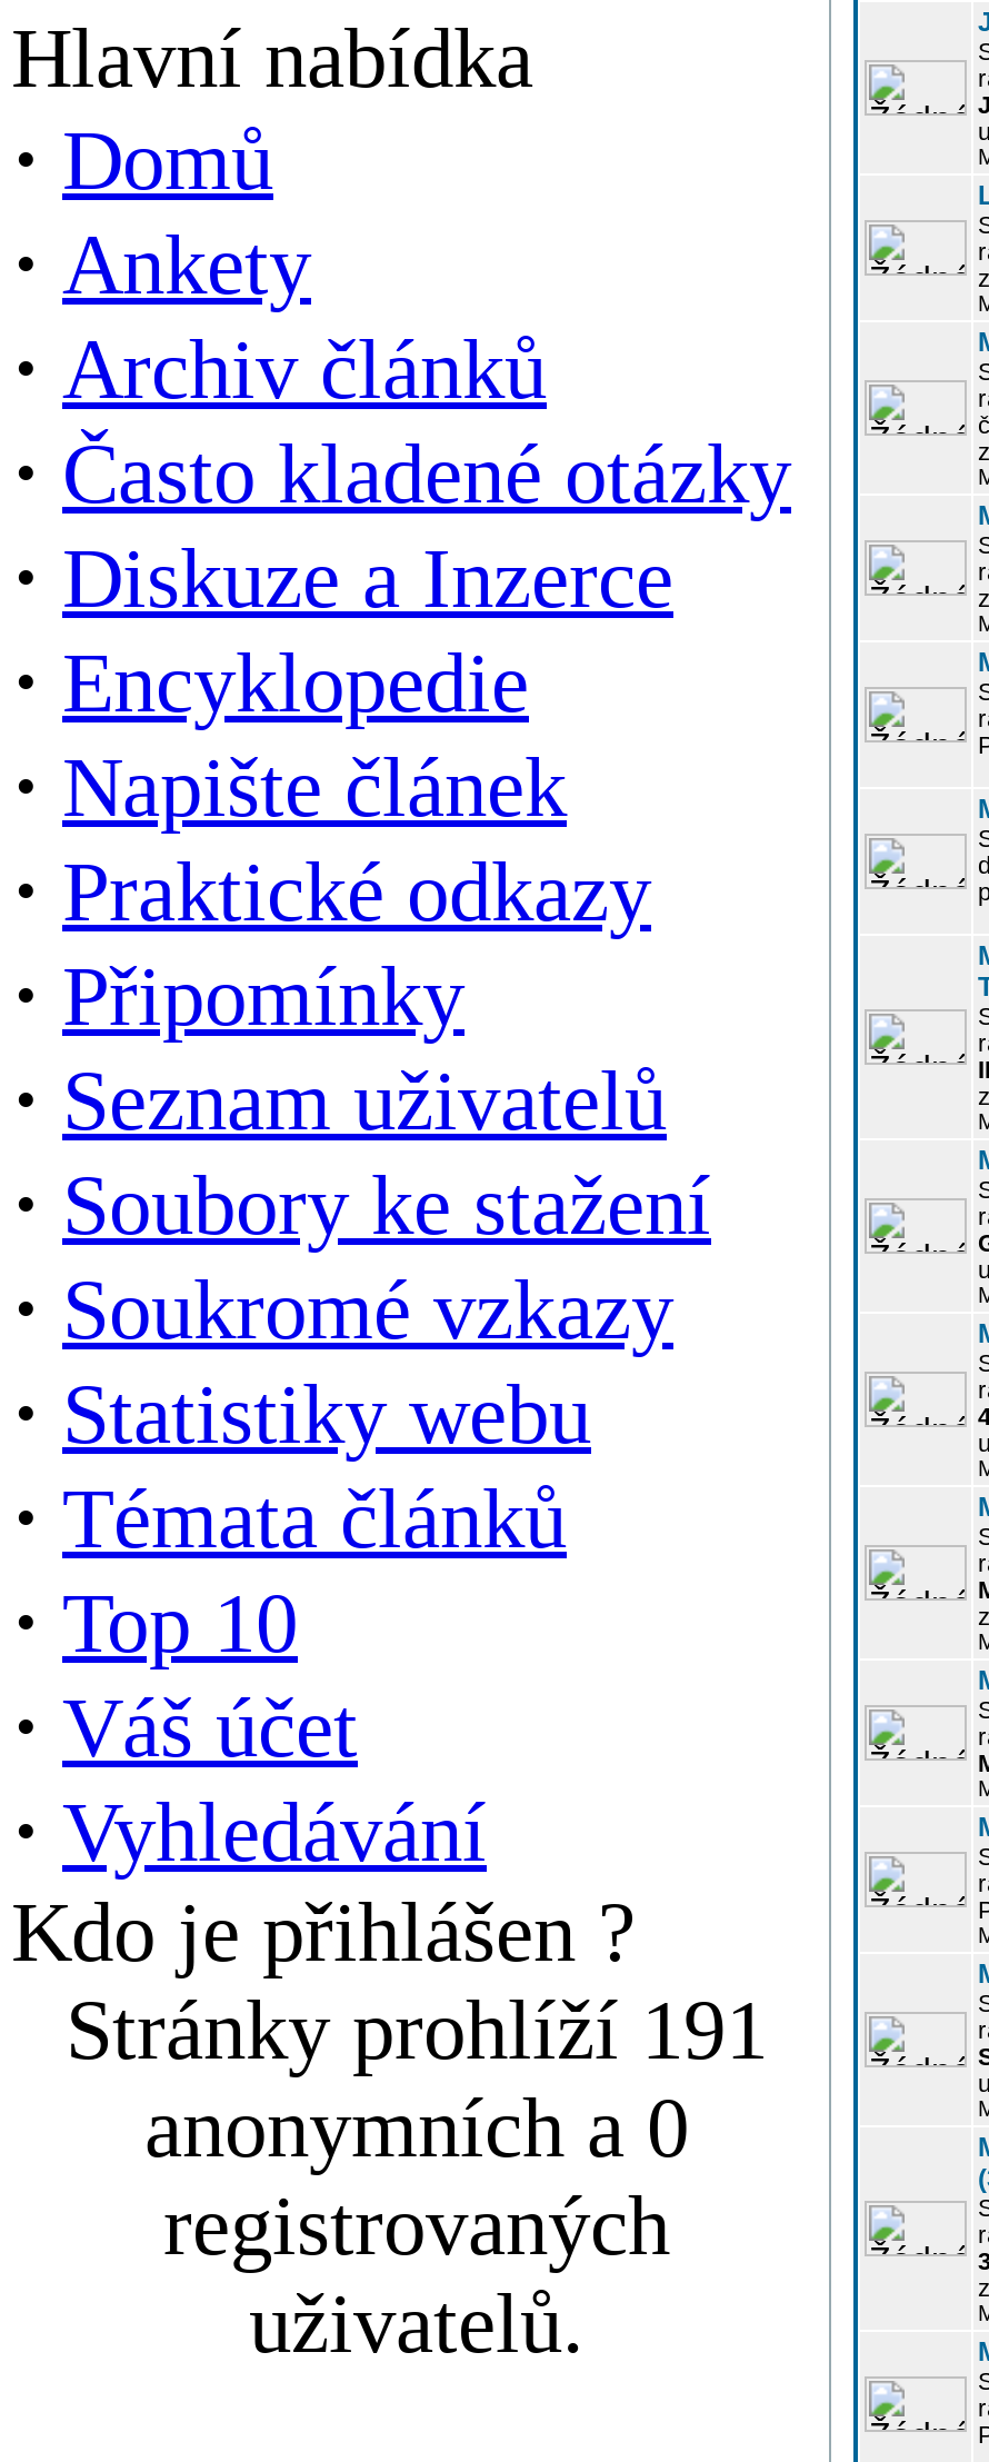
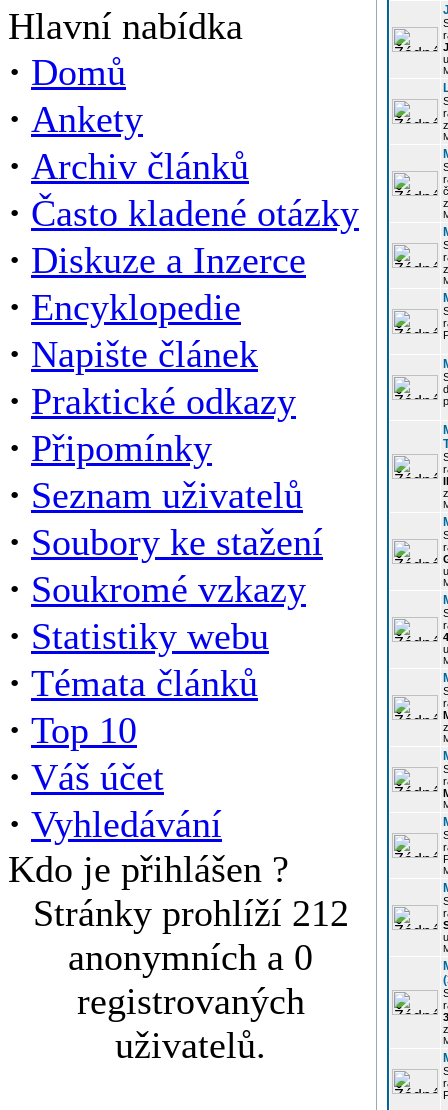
[66,1983,768,2076] Stránky prohlíží 191 -> [32,892,348,934] Stránky prohlíží 212

